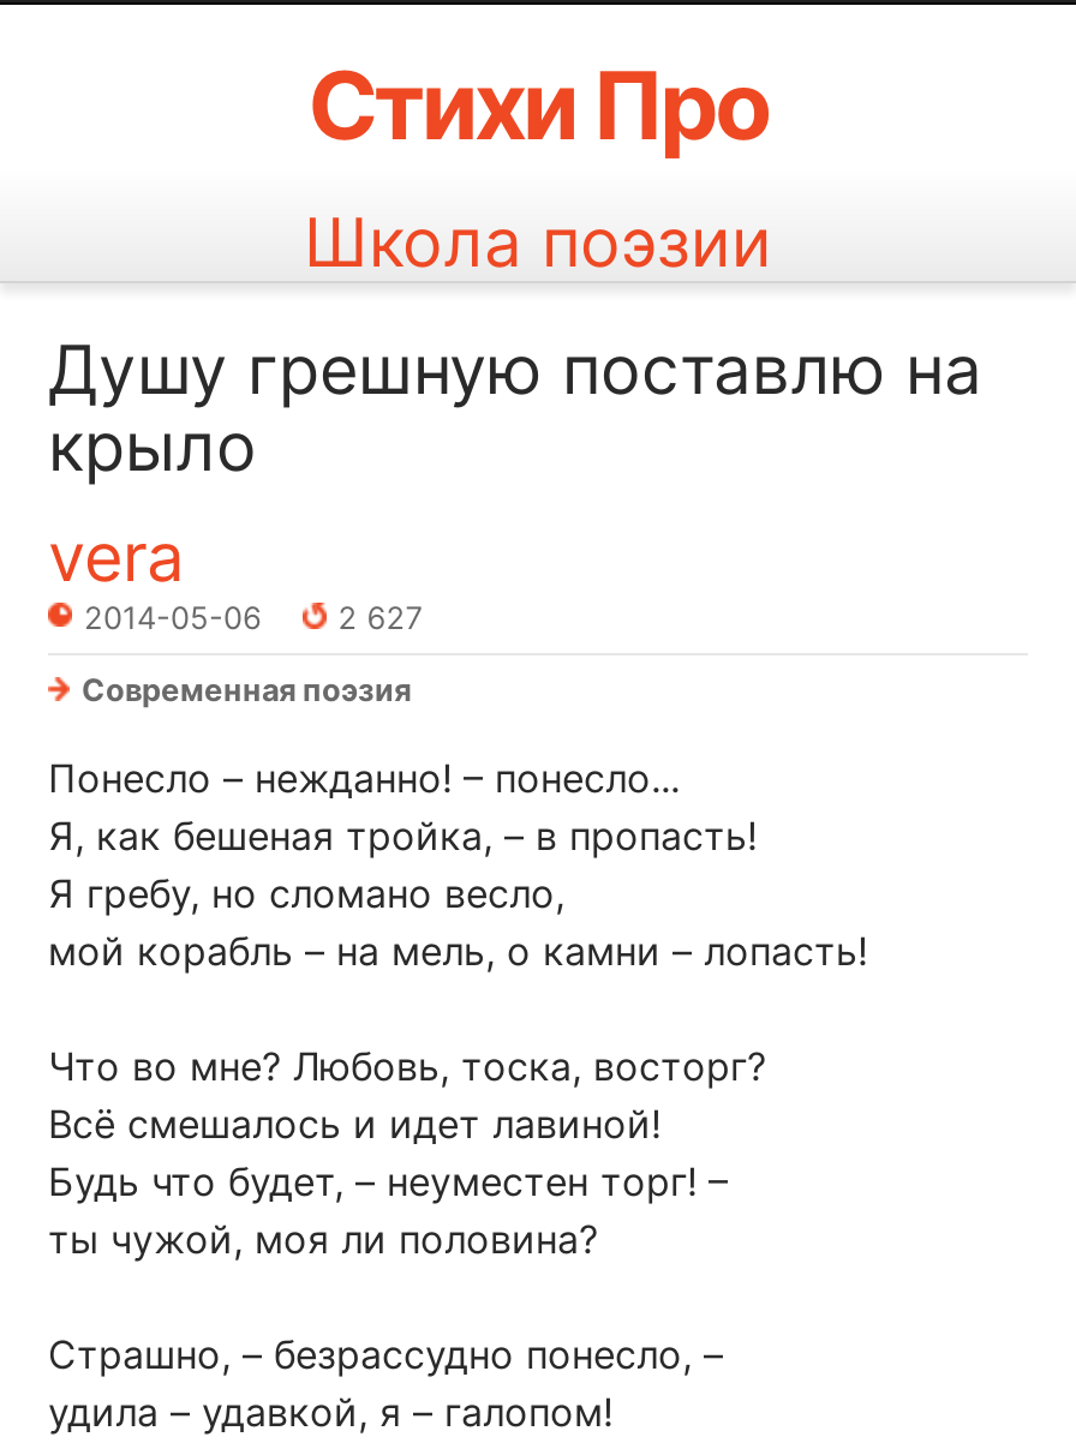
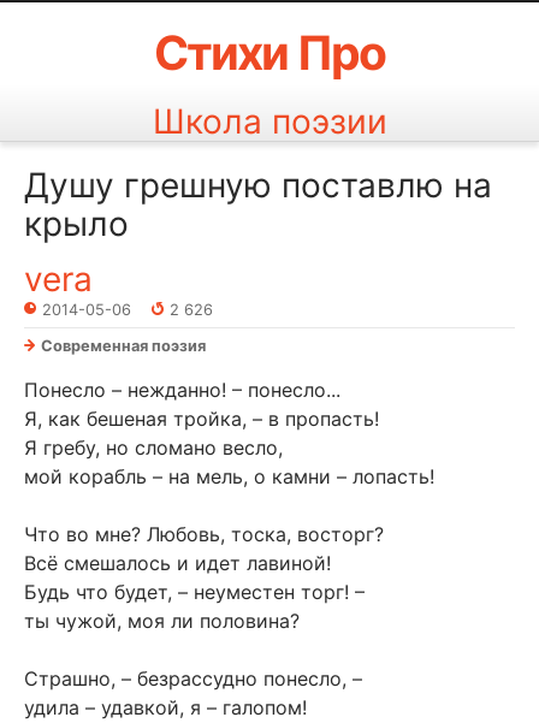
[338,600,422,636] 2 627 -> [169,301,213,319] 2 626

